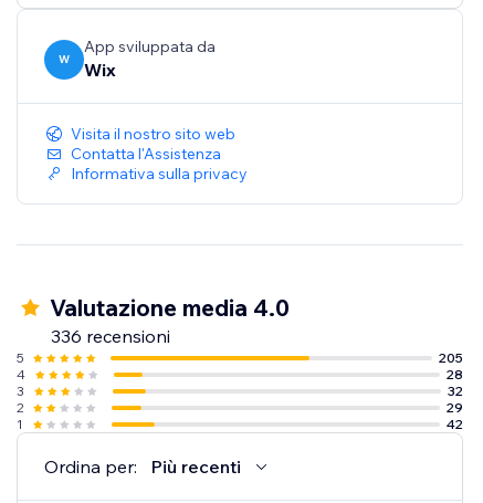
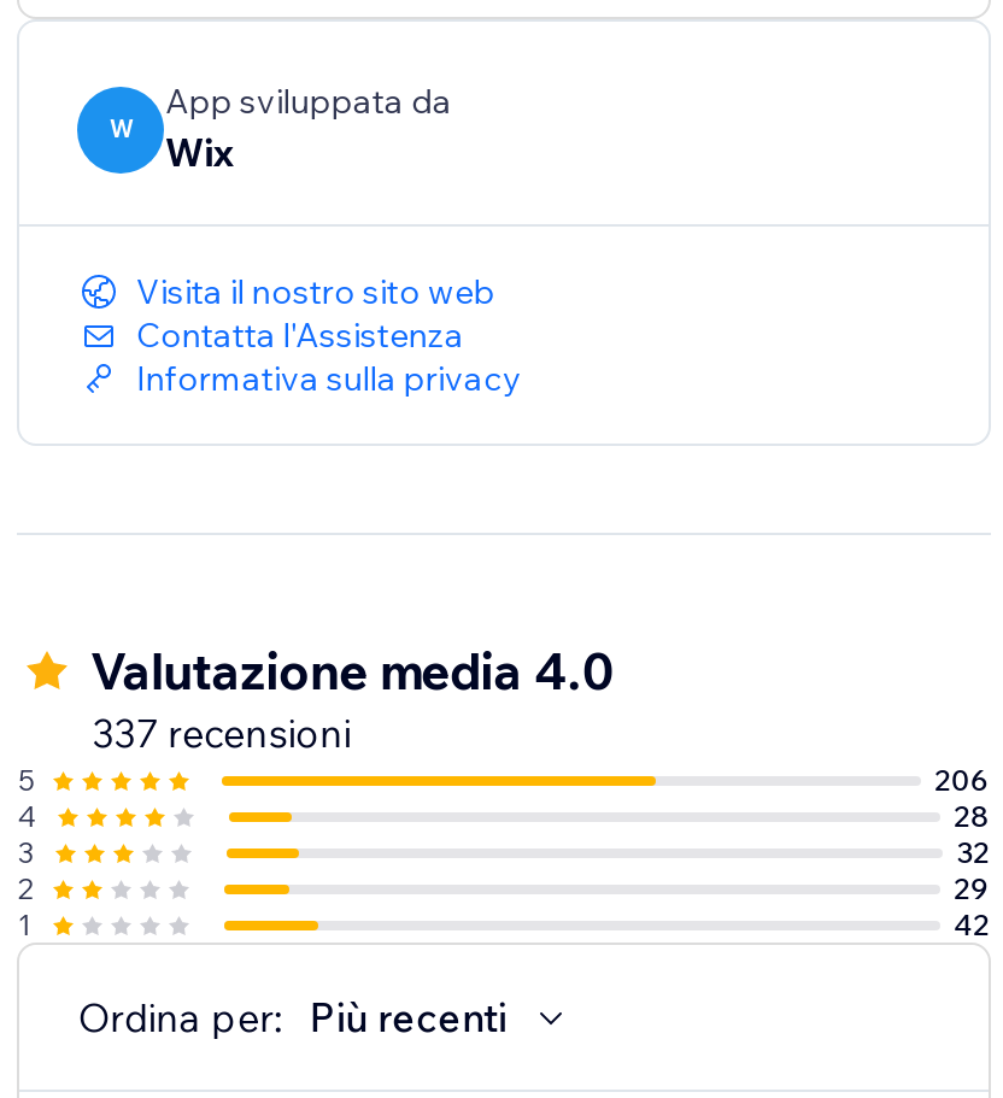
[51,325,171,347] 336 recensioni -> [93,709,351,757] 337 recensioni
[438,349,463,366] 205 -> [935,762,990,798] 206

